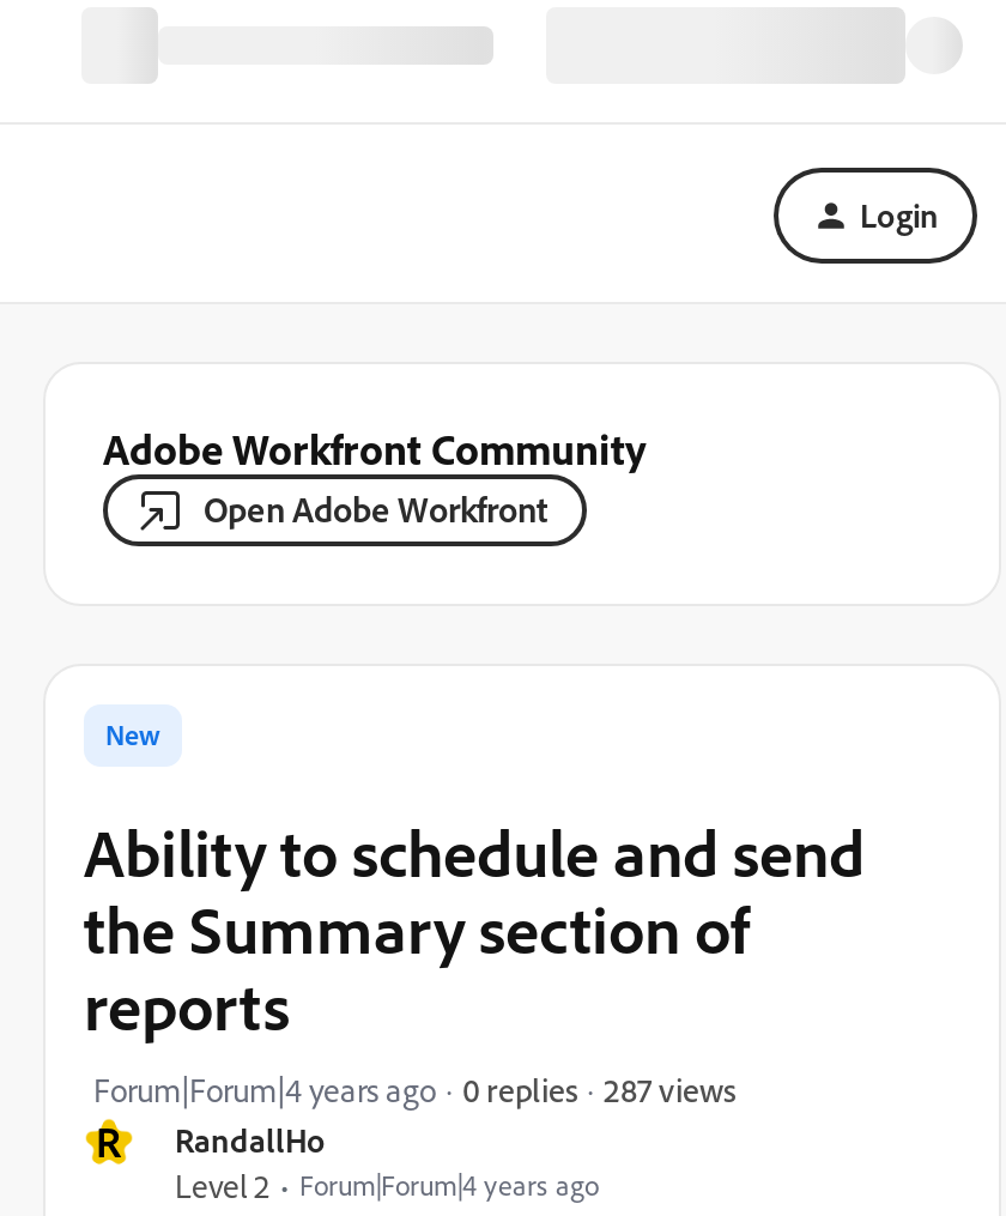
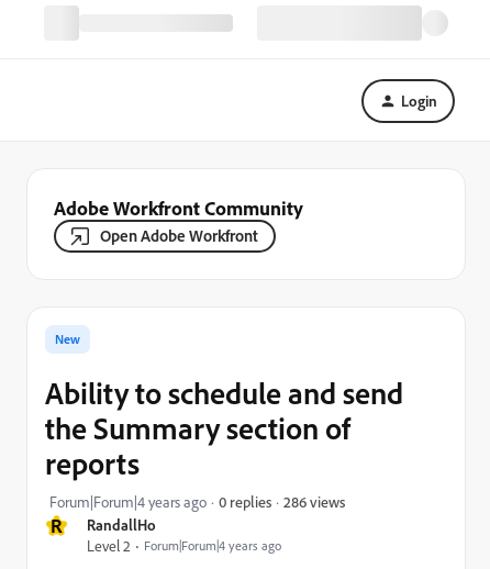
[604,1067,735,1108] 287 views -> [283,492,345,510] 286 views

